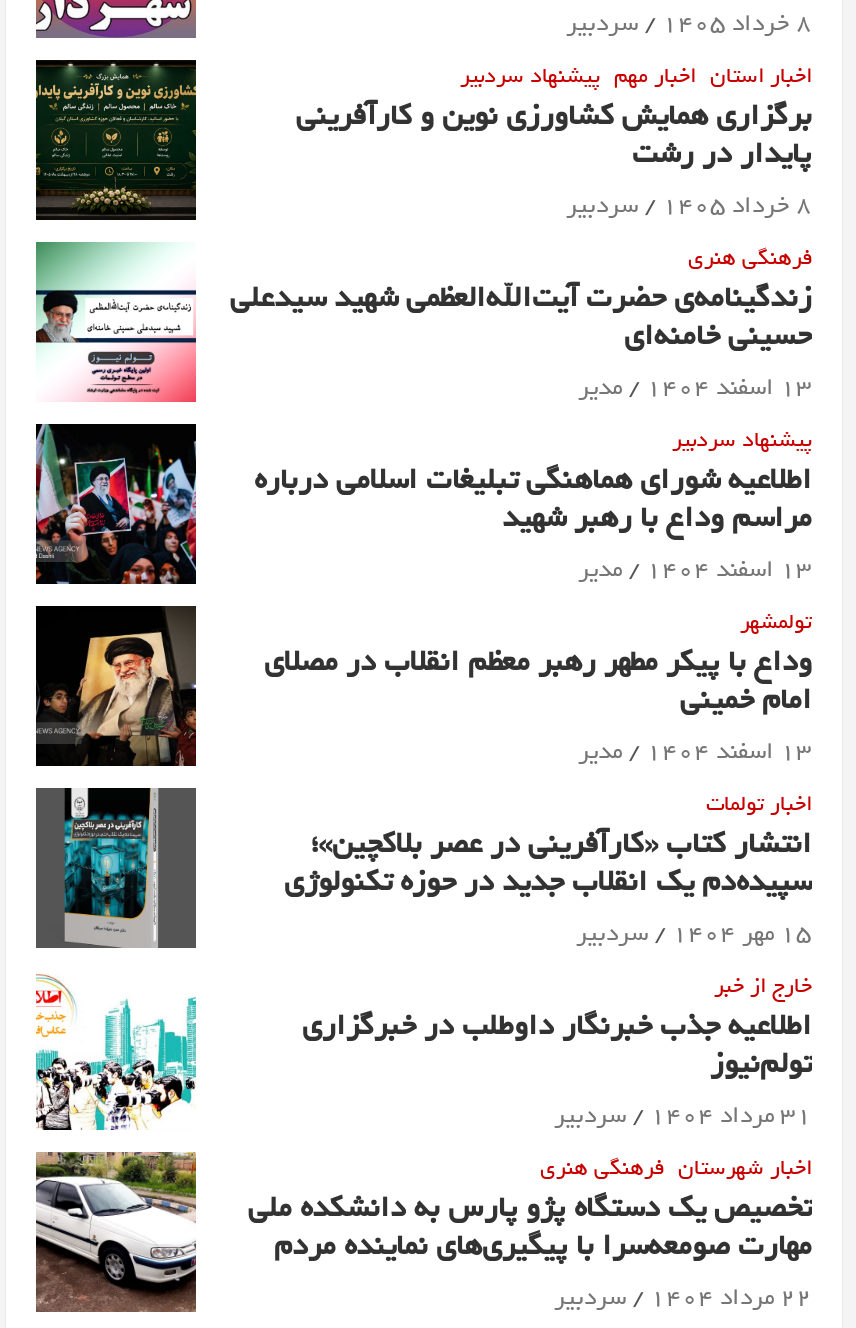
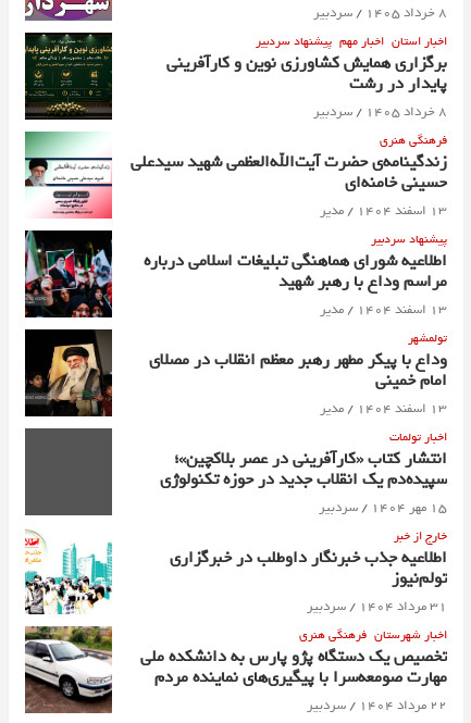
[64,788,160,948] [image] -> none

